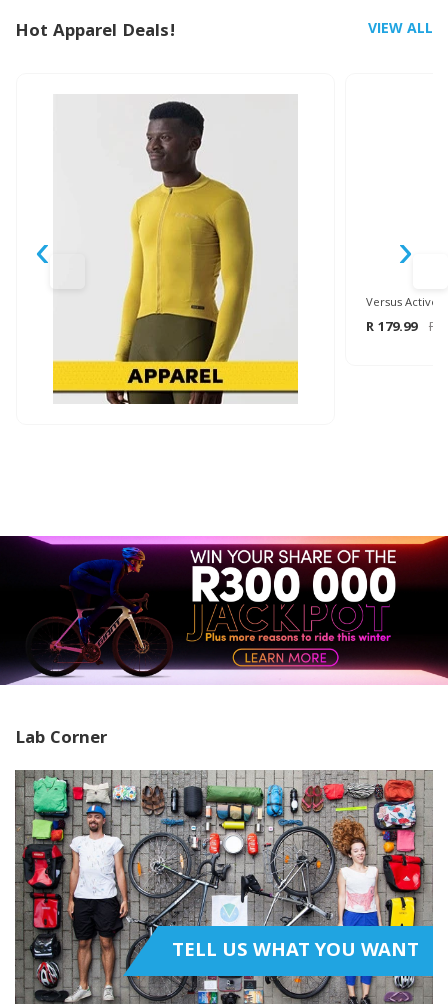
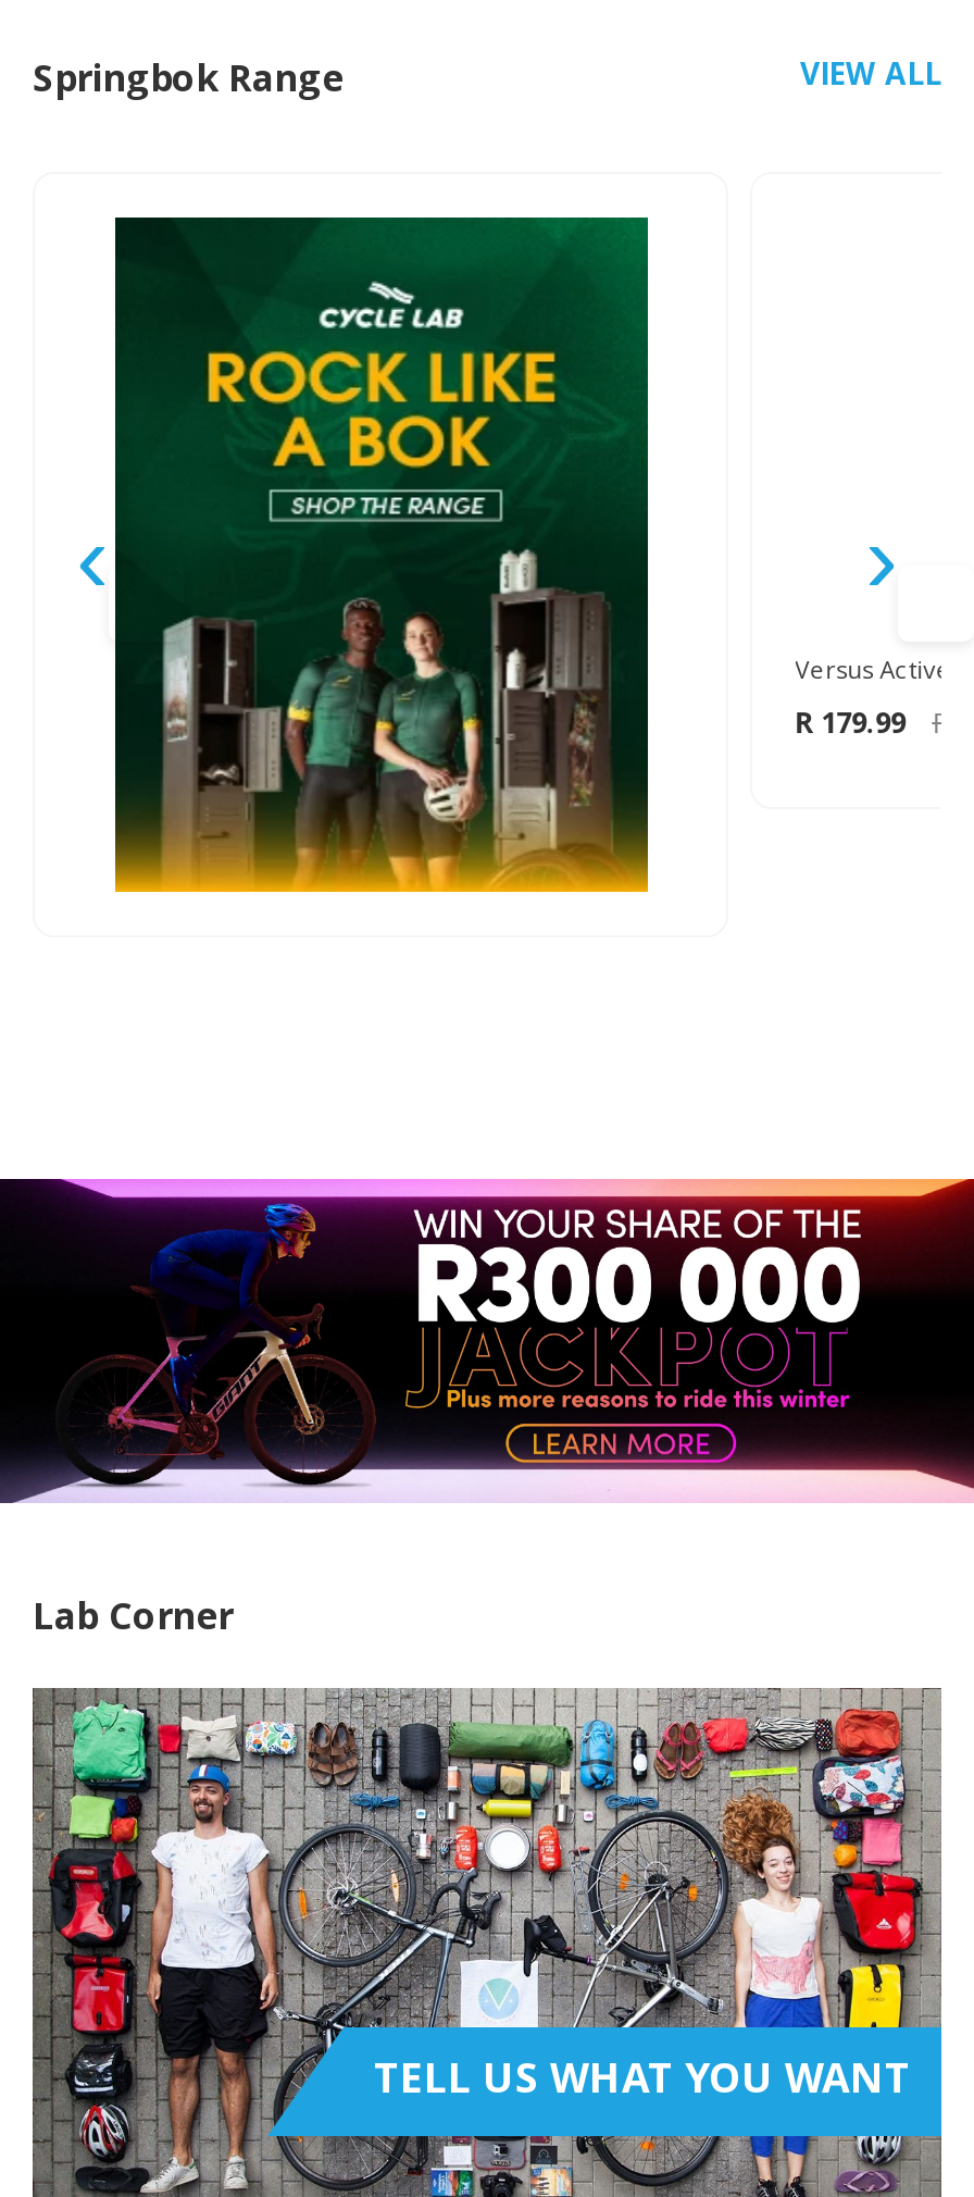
[15,18,176,47] Hot Apparel Deals! -> [33,52,344,115] Springbok Range
[52,94,299,405] [image] -> [113,215,650,894] [image]

